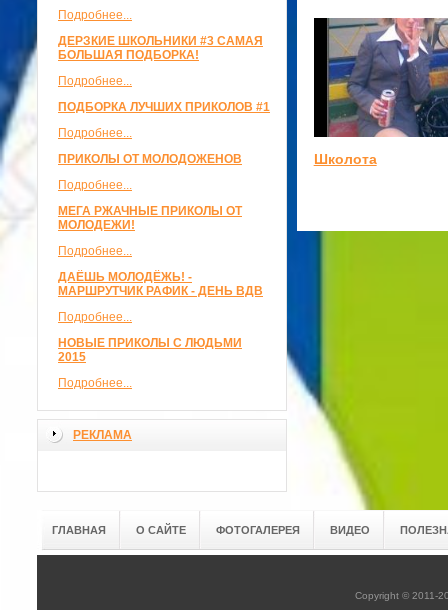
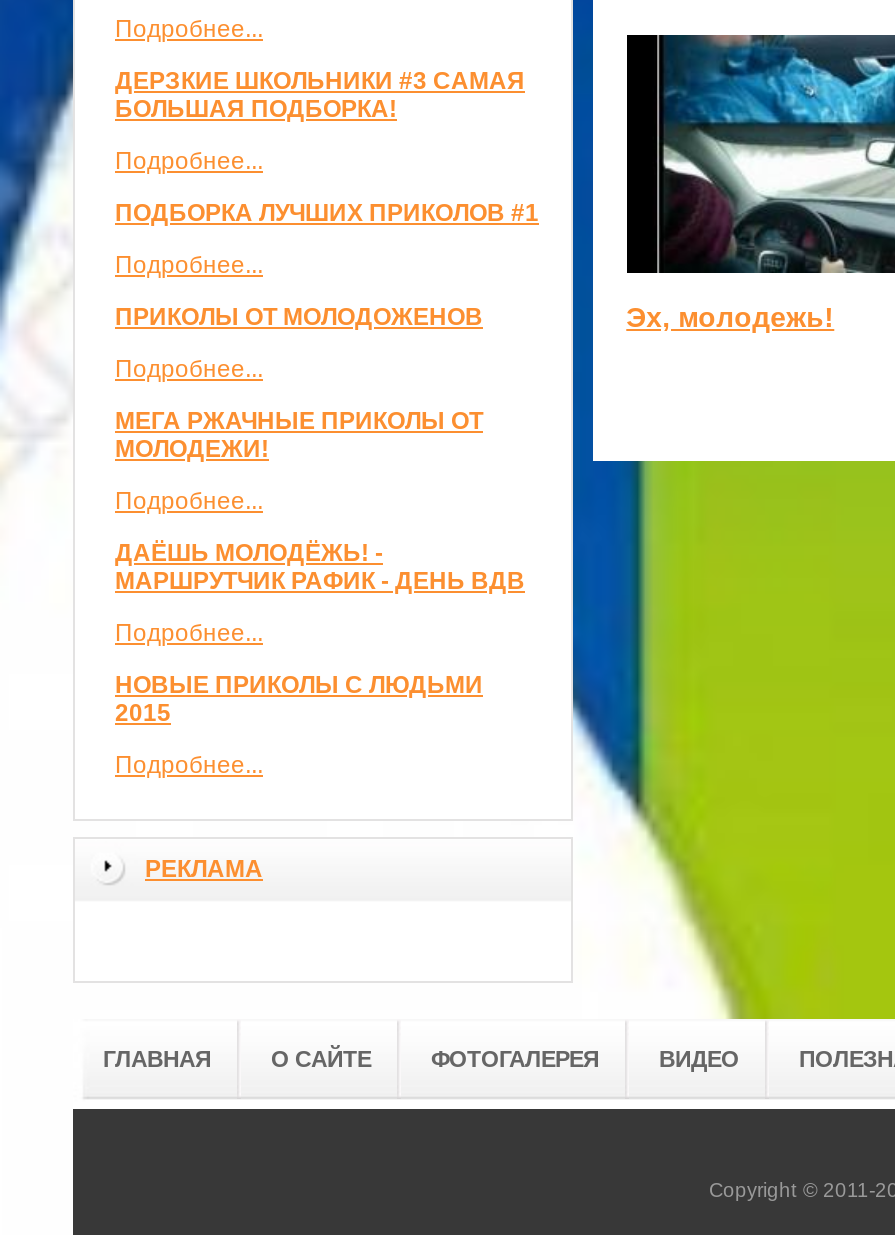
[314,17,445,167] [image] | Школота -> [626,33,889,334] [image] | Эх, молодежь!

